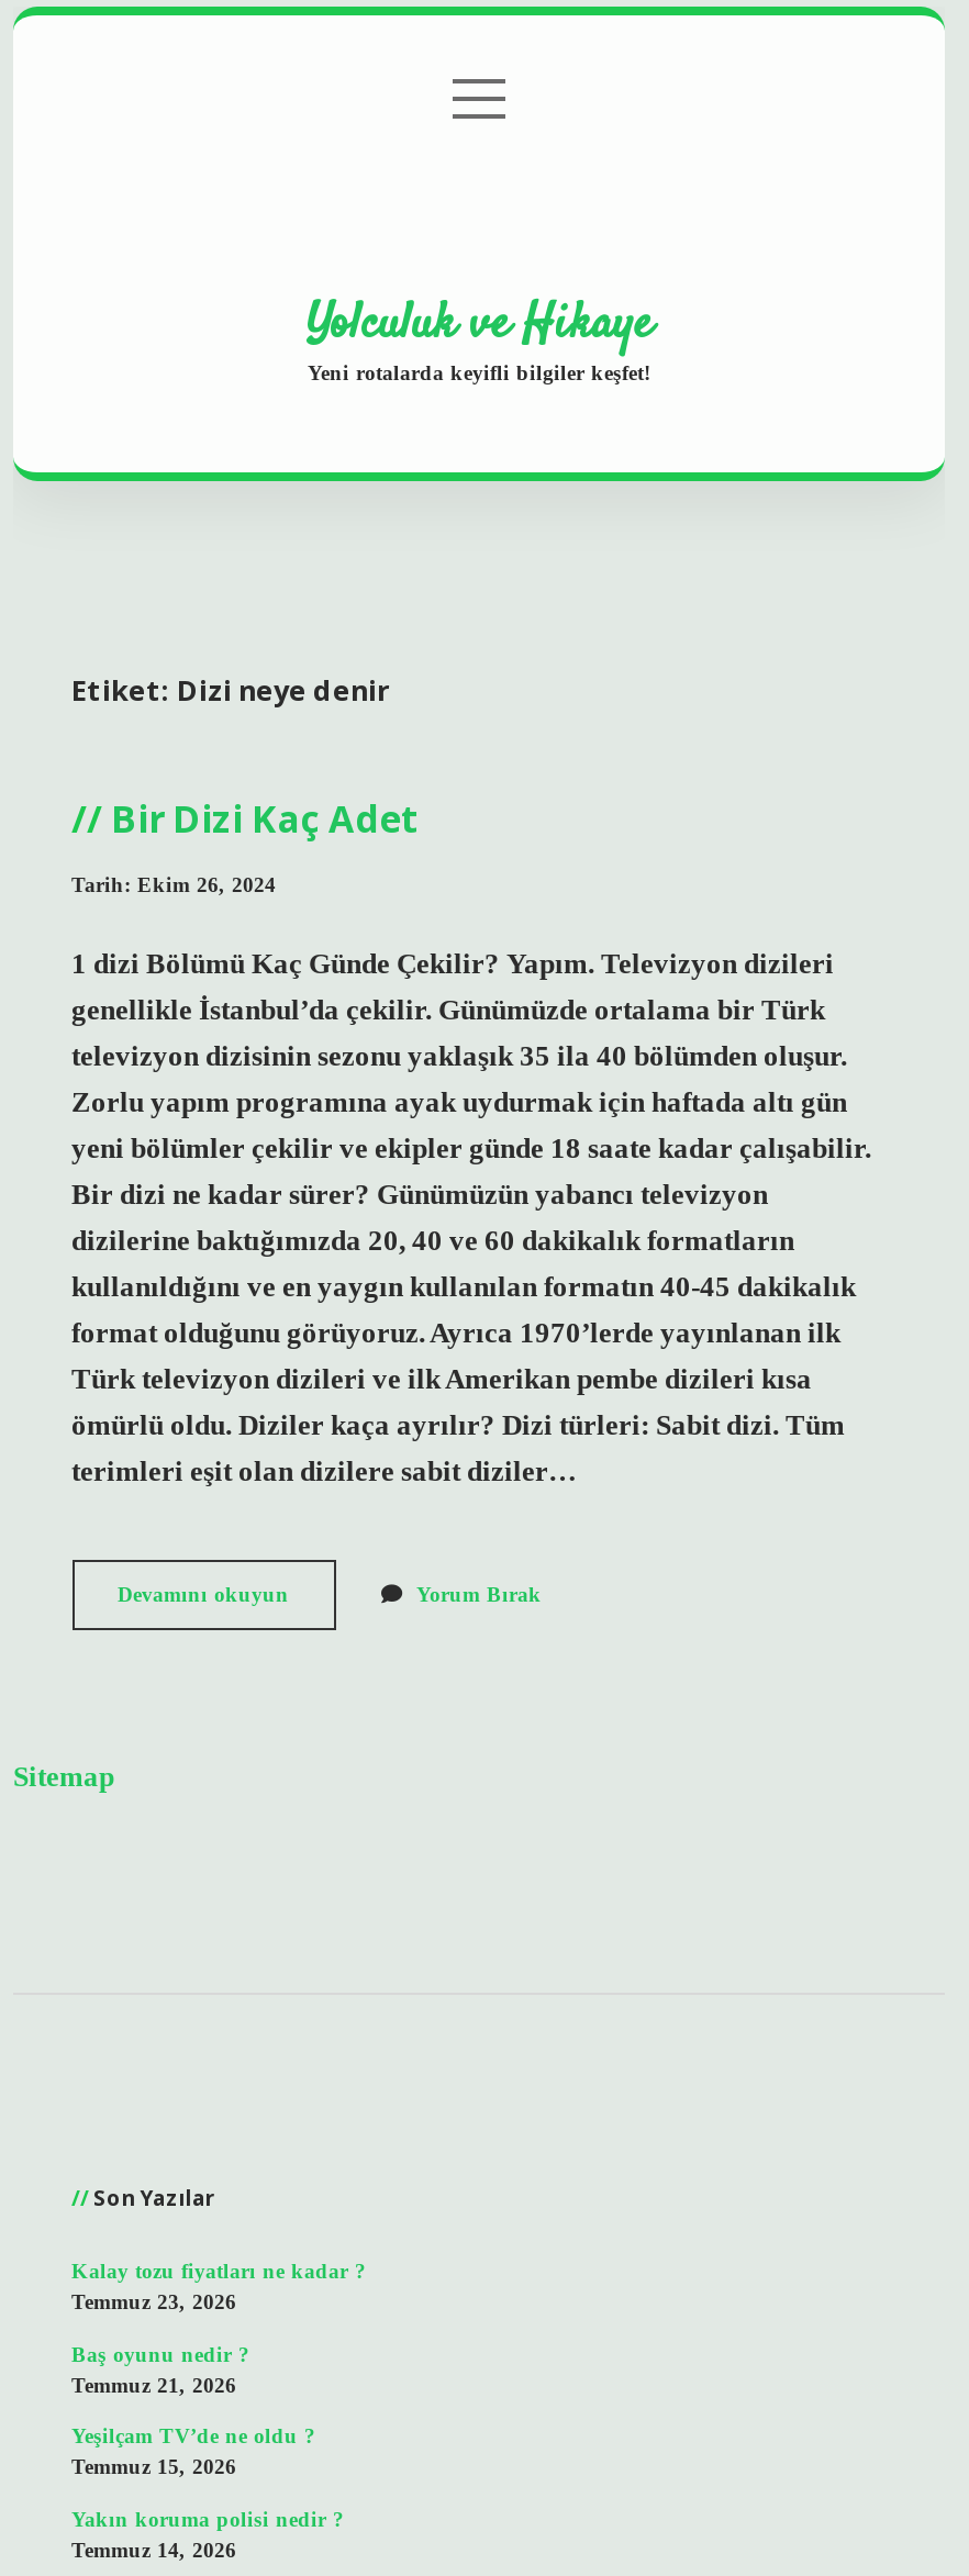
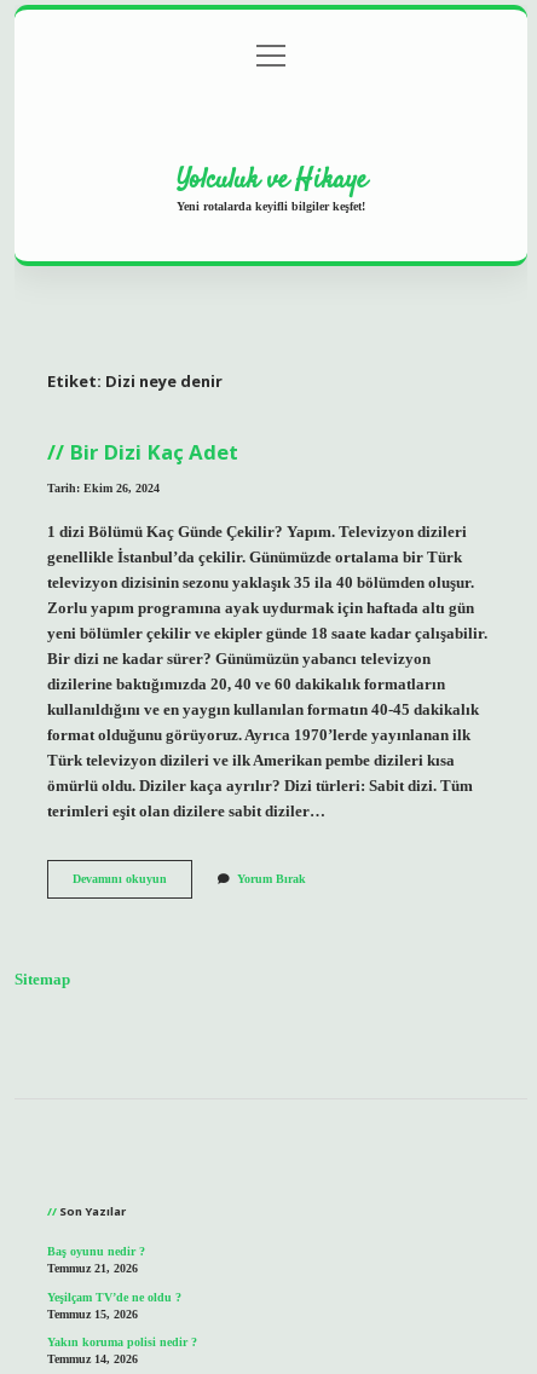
[71,2259,366,2314] Kalay tozu fiyatları ne kadar ? | Temmuz 23, 2026 -> none

